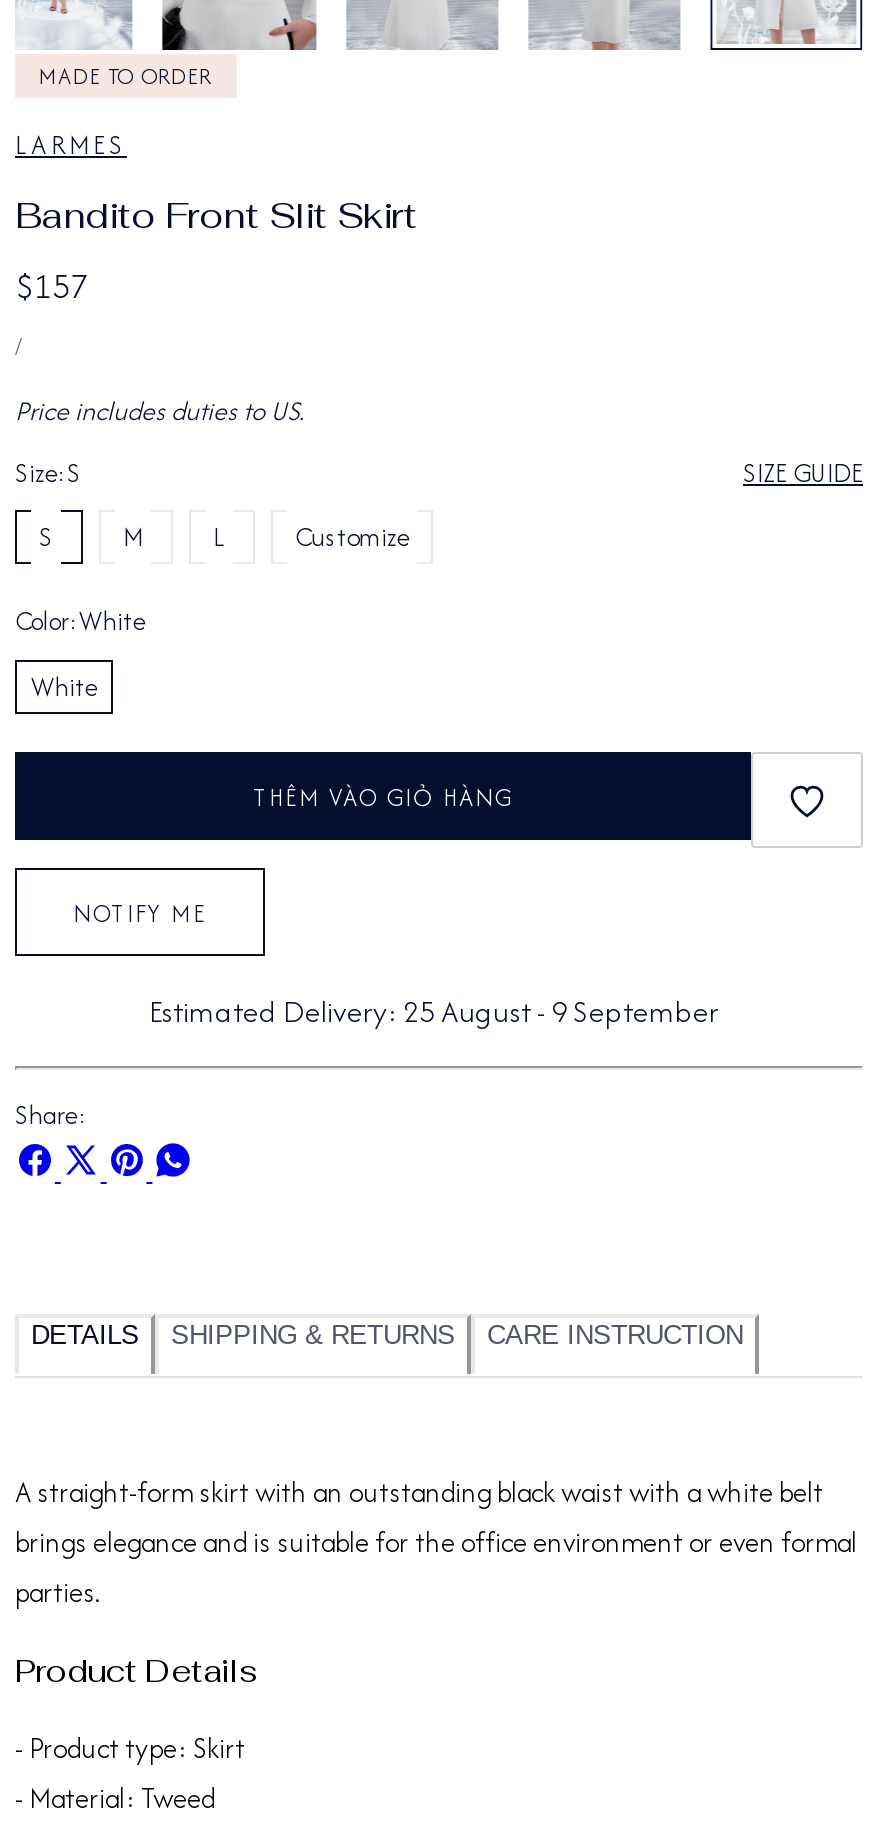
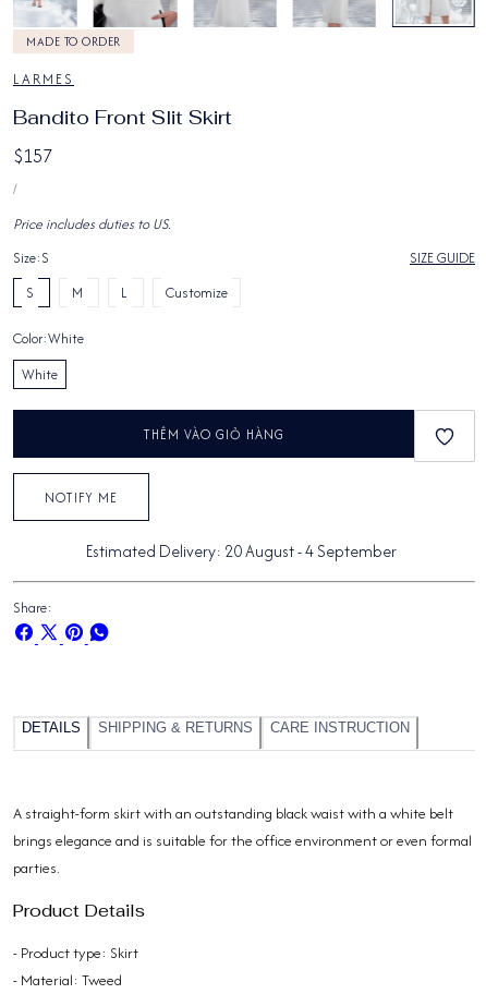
[149,990,719,1032] Estimated Delivery: 25 August- 9 September -> [86,540,397,563] Estimated Delivery: 20 August- 4 September

